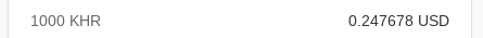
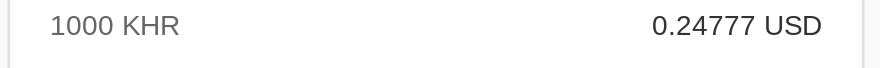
[348,12,449,29] 0.247678 USD -> [652,8,822,40] 0.24777 USD

